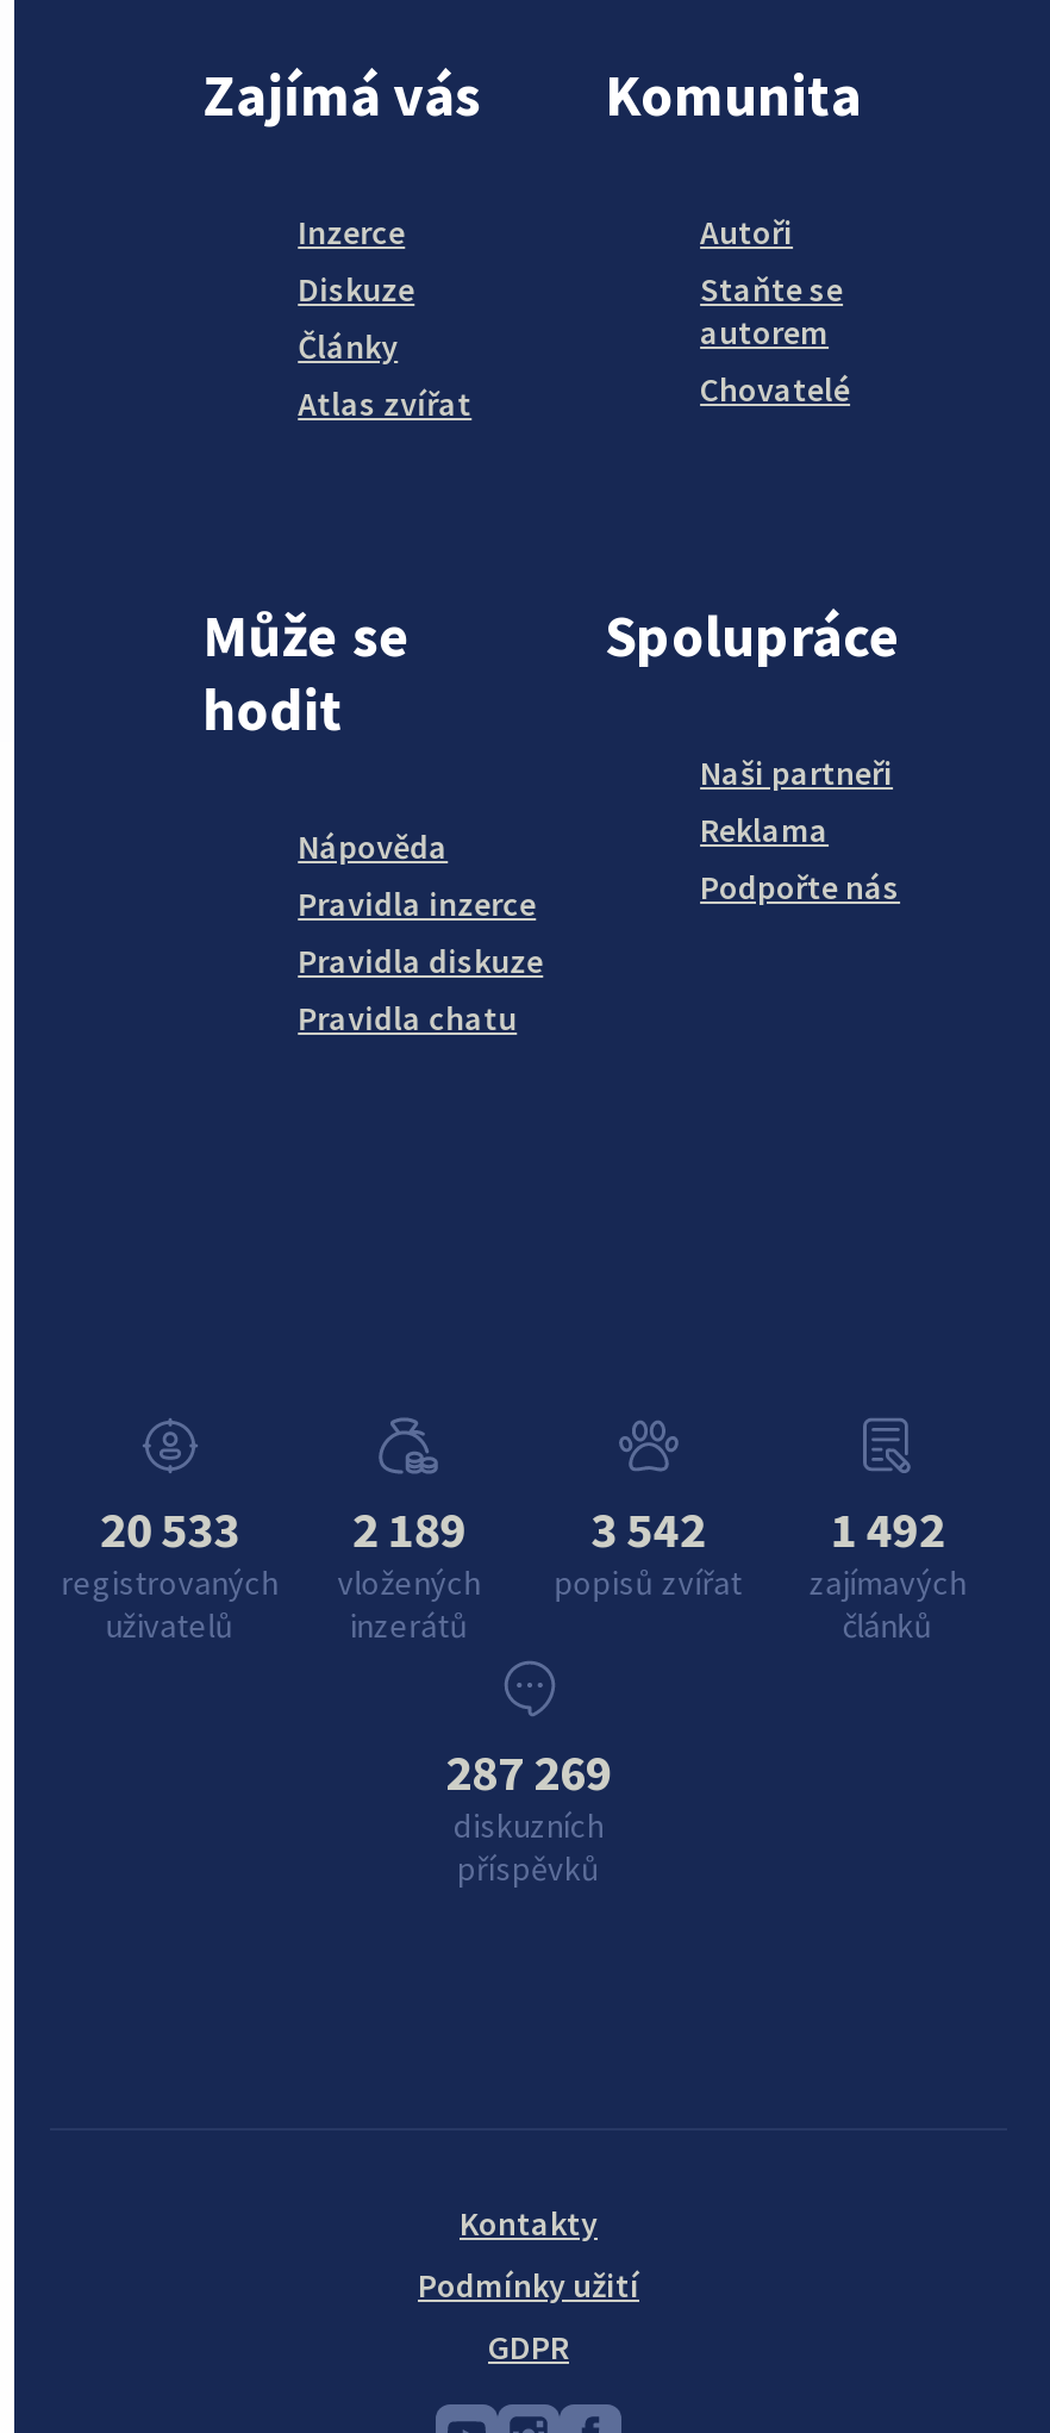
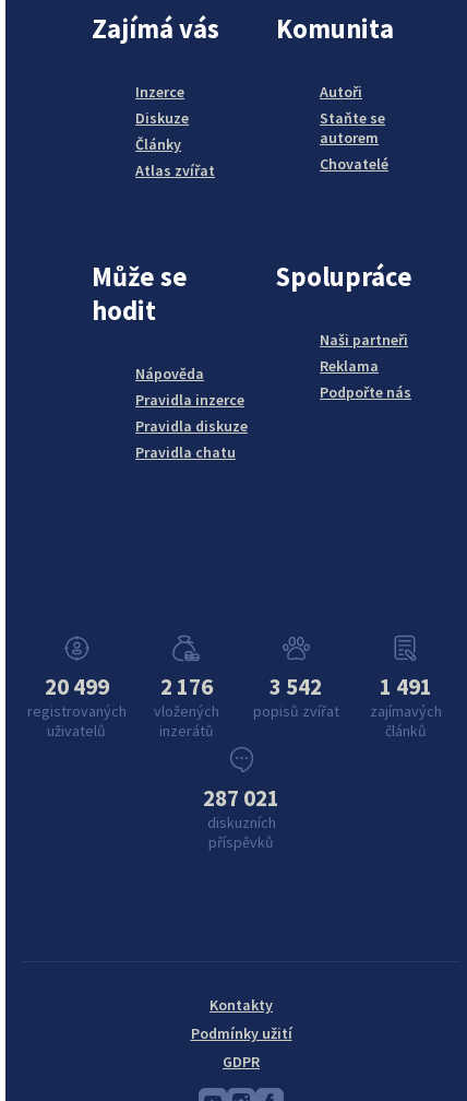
[100,1497,240,1561] 20 533 -> [45,672,109,701] 20 499
[352,1497,466,1561] 2 189 -> [160,672,213,701] 2 176
[830,1497,945,1561] 1 492 -> [379,672,432,701] 1 491
[445,1740,612,1804] 287 269 -> [203,783,279,813] 287 021

